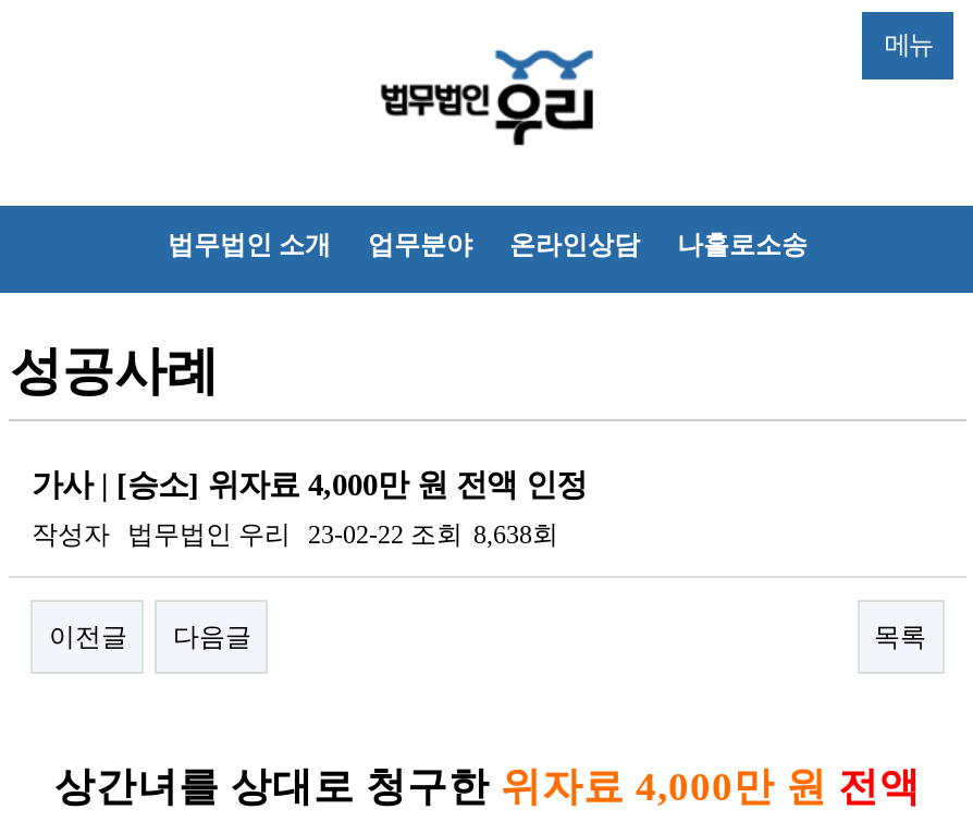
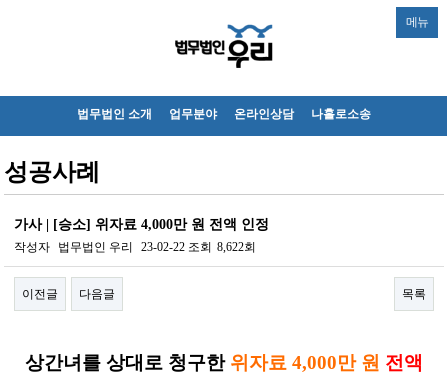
[32,520,558,551] 작성자 법무법인 우리 23-02-22 조회 8,638회 -> [14,240,256,254] 작성자 법무법인 우리 23-02-22 조회 8,622회

